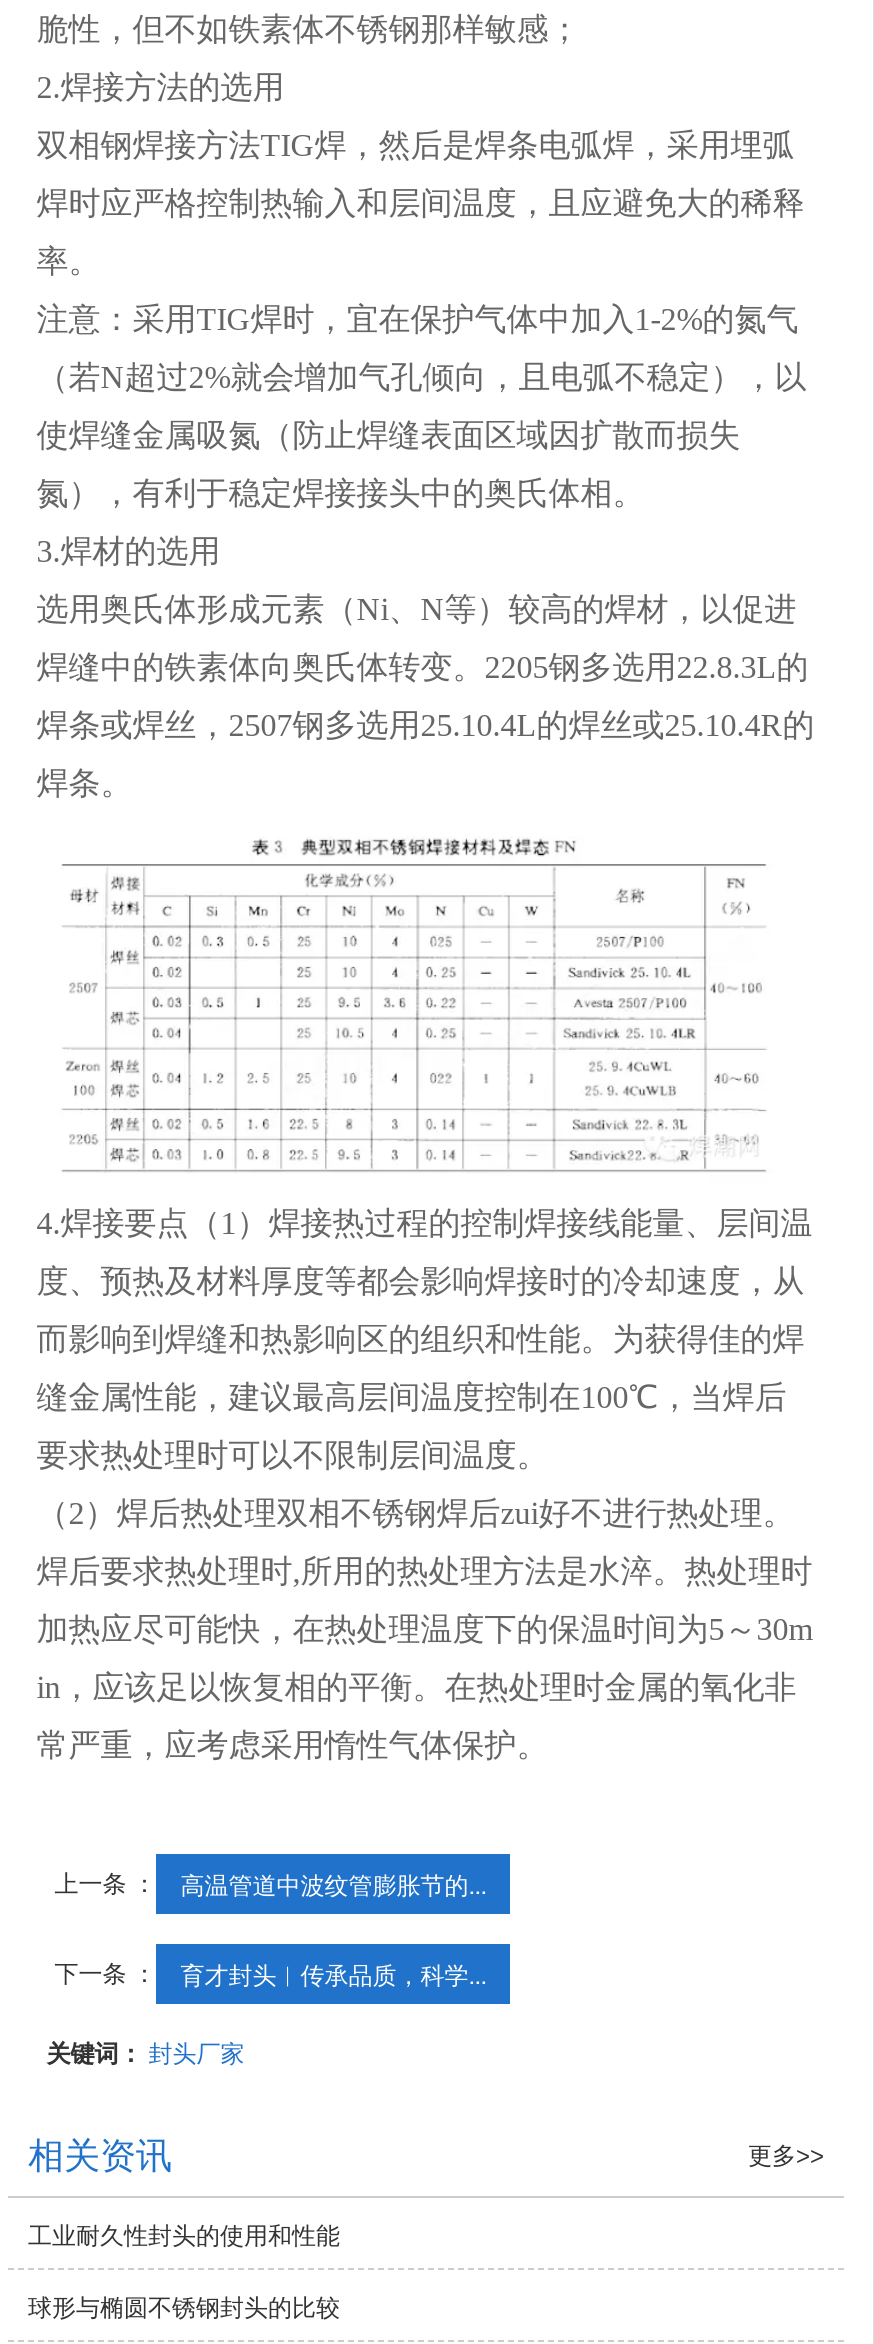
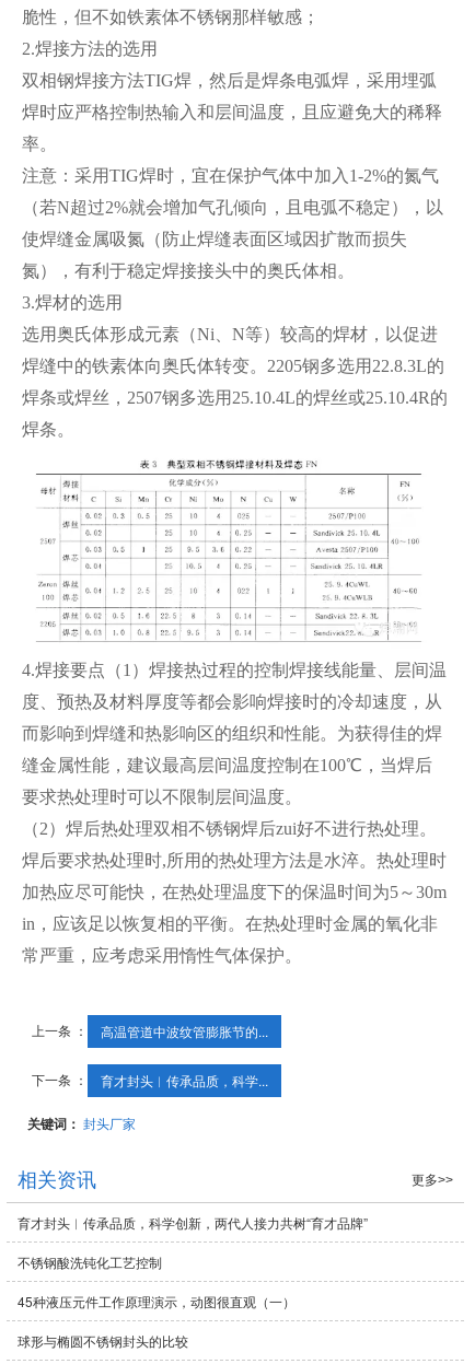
[28,2215,340,2249] 工业耐久性封头的使用和性能 -> [18,1213,368,1310] 育才封头︱传承品质，科学创新，两代人接力共树“育才品牌” | 不锈钢酸洗钝化工艺控制 | 45种液压元件工作原理演示，动图很直观（一）

